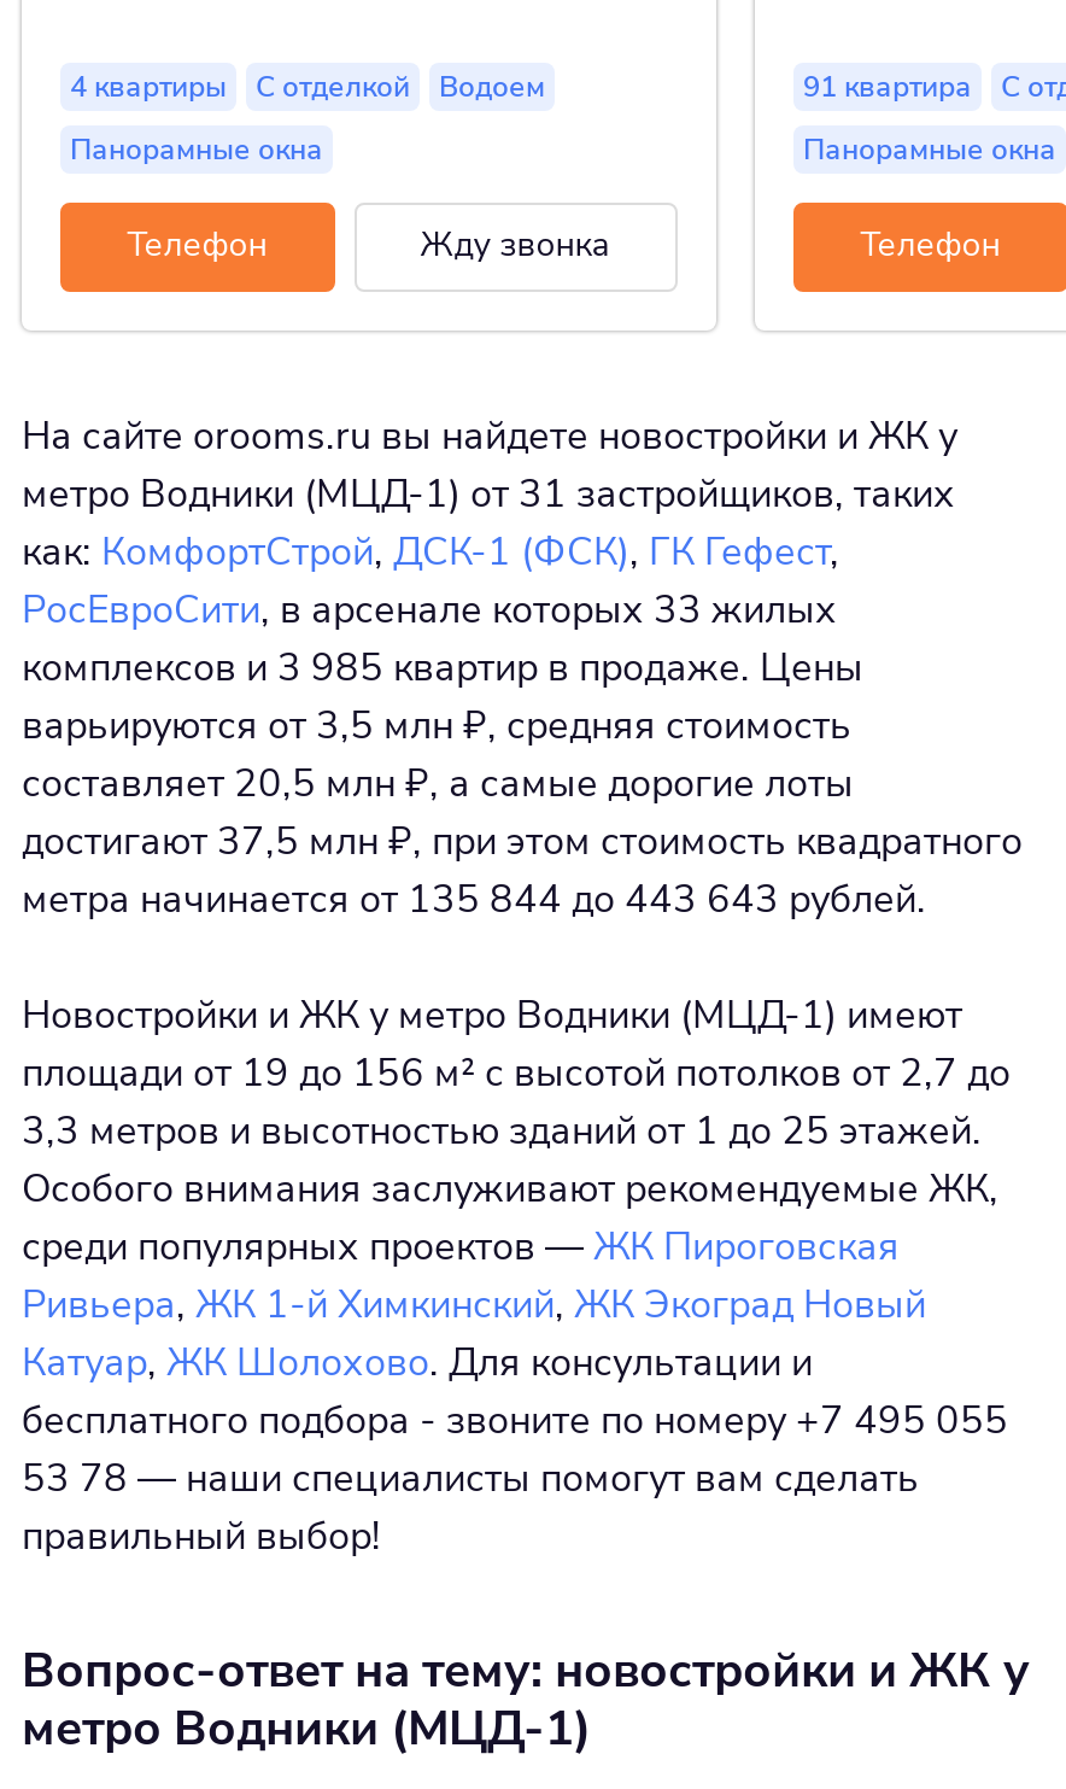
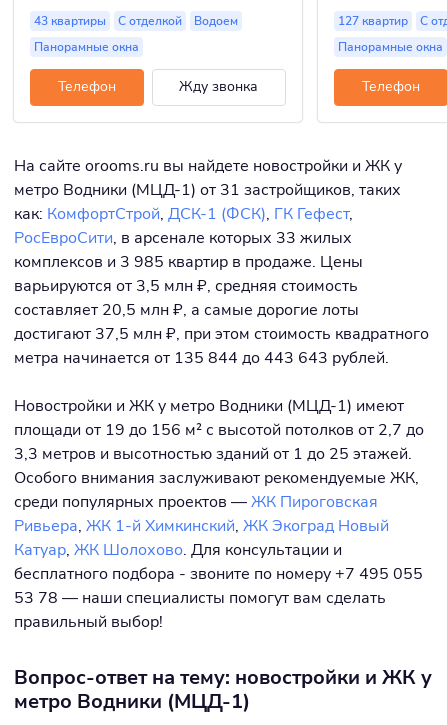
[70,67,545,106] 4 квартиры С отделкой Водоем -> [34,13,238,29] 43 квартиры С отделкой Водоем
[803,67,972,106] 91 квартира -> [338,13,408,29] 127 квартир

